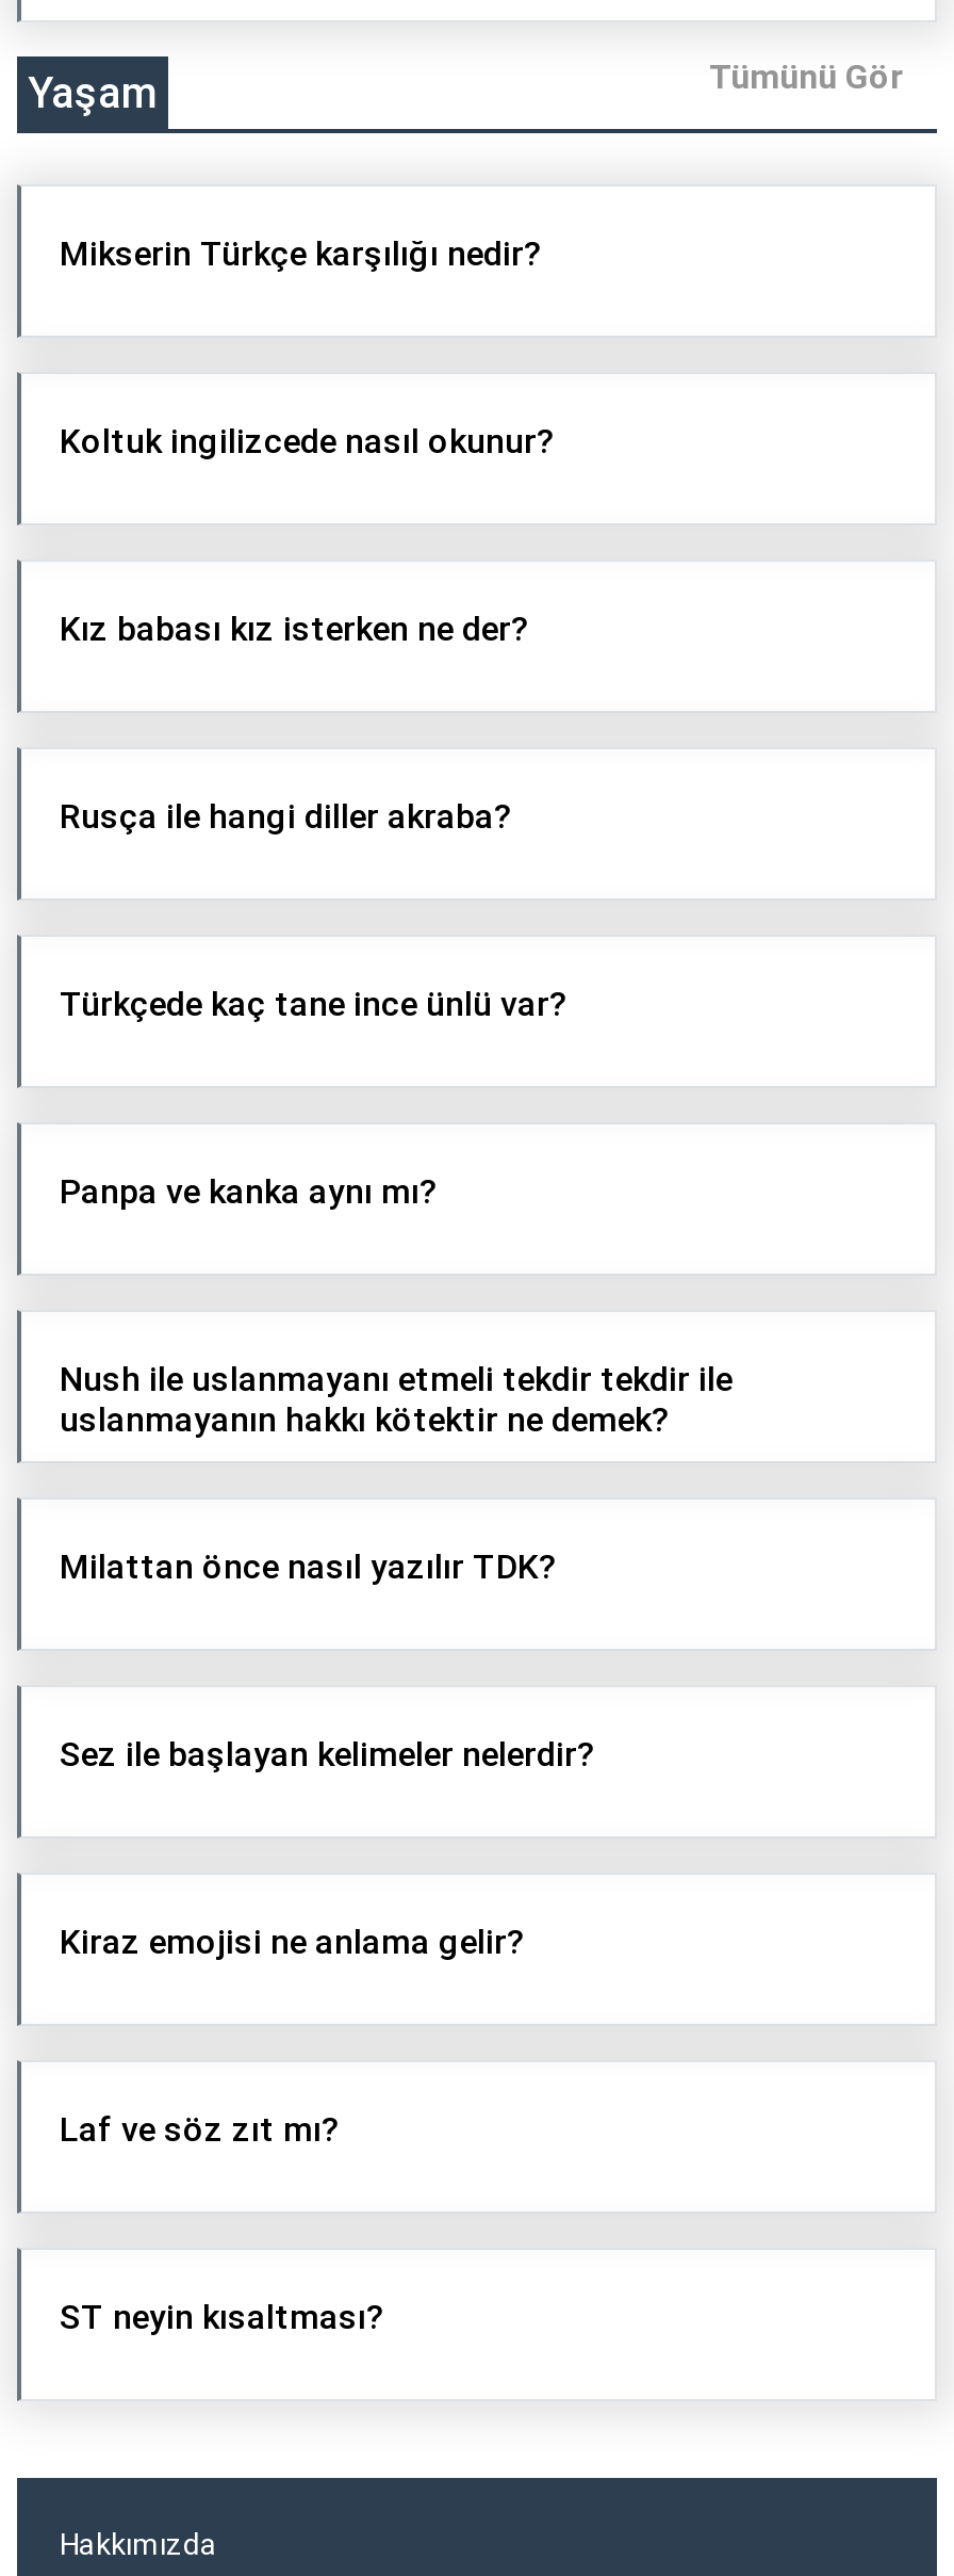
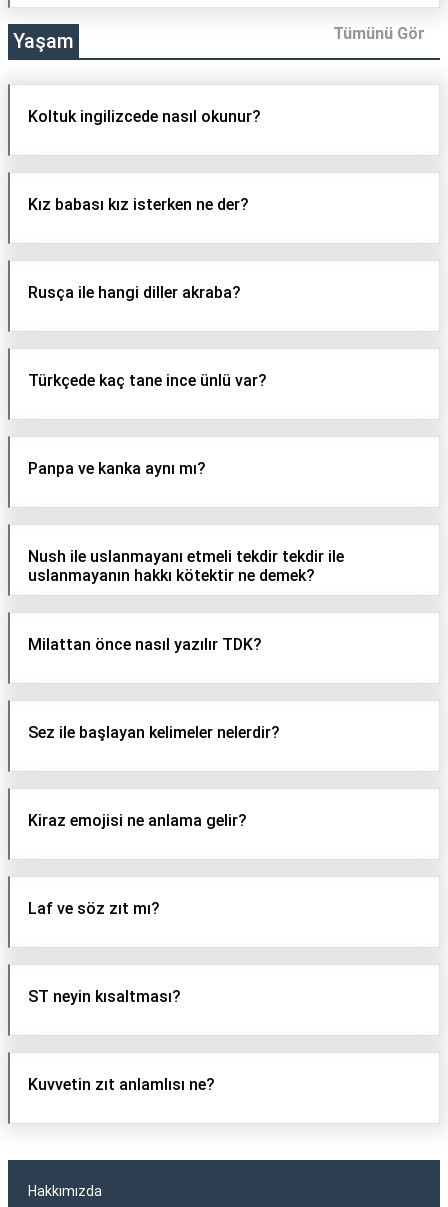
[60,234,543,275] Mikserin Türkçe karşılığı nedir? -> none
moved [60,422,733,2338] -> [28,107,344,1006]: Koltuk ingilizcede nasıl okunur? | Kız babası kız isterken ne der? | Rusça ile hangi diller akraba? | ... | Laf ve söz zıt mı? | ST neyin kısaltması?
none -> [28,1075,215,1094] Kuvvetin zıt anlamlısı ne?

